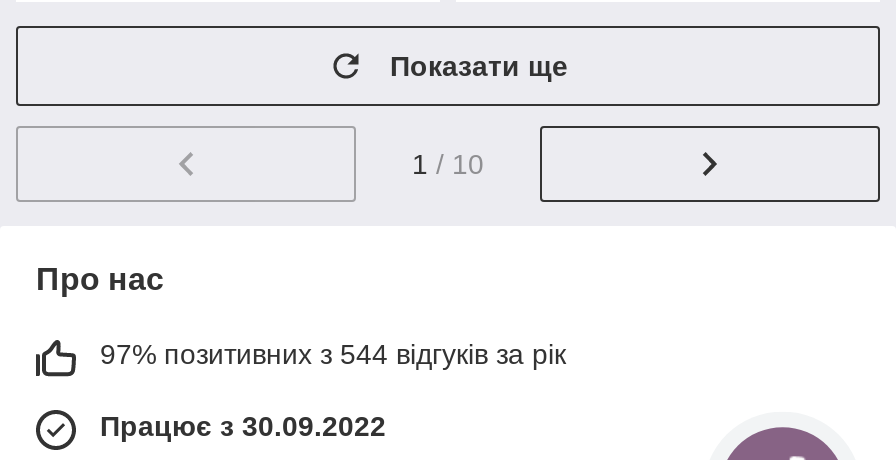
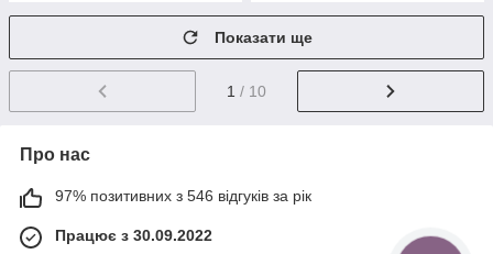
[100,338,566,370] 97% позитивних з 544 відгуків за рік -> [55,187,311,205] 97% позитивних з 546 відгуків за рік

